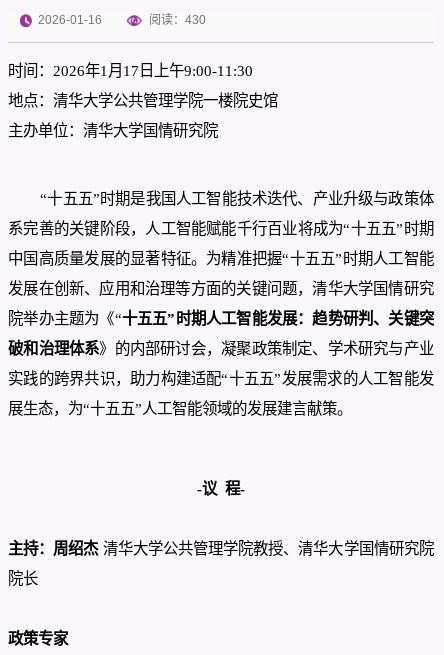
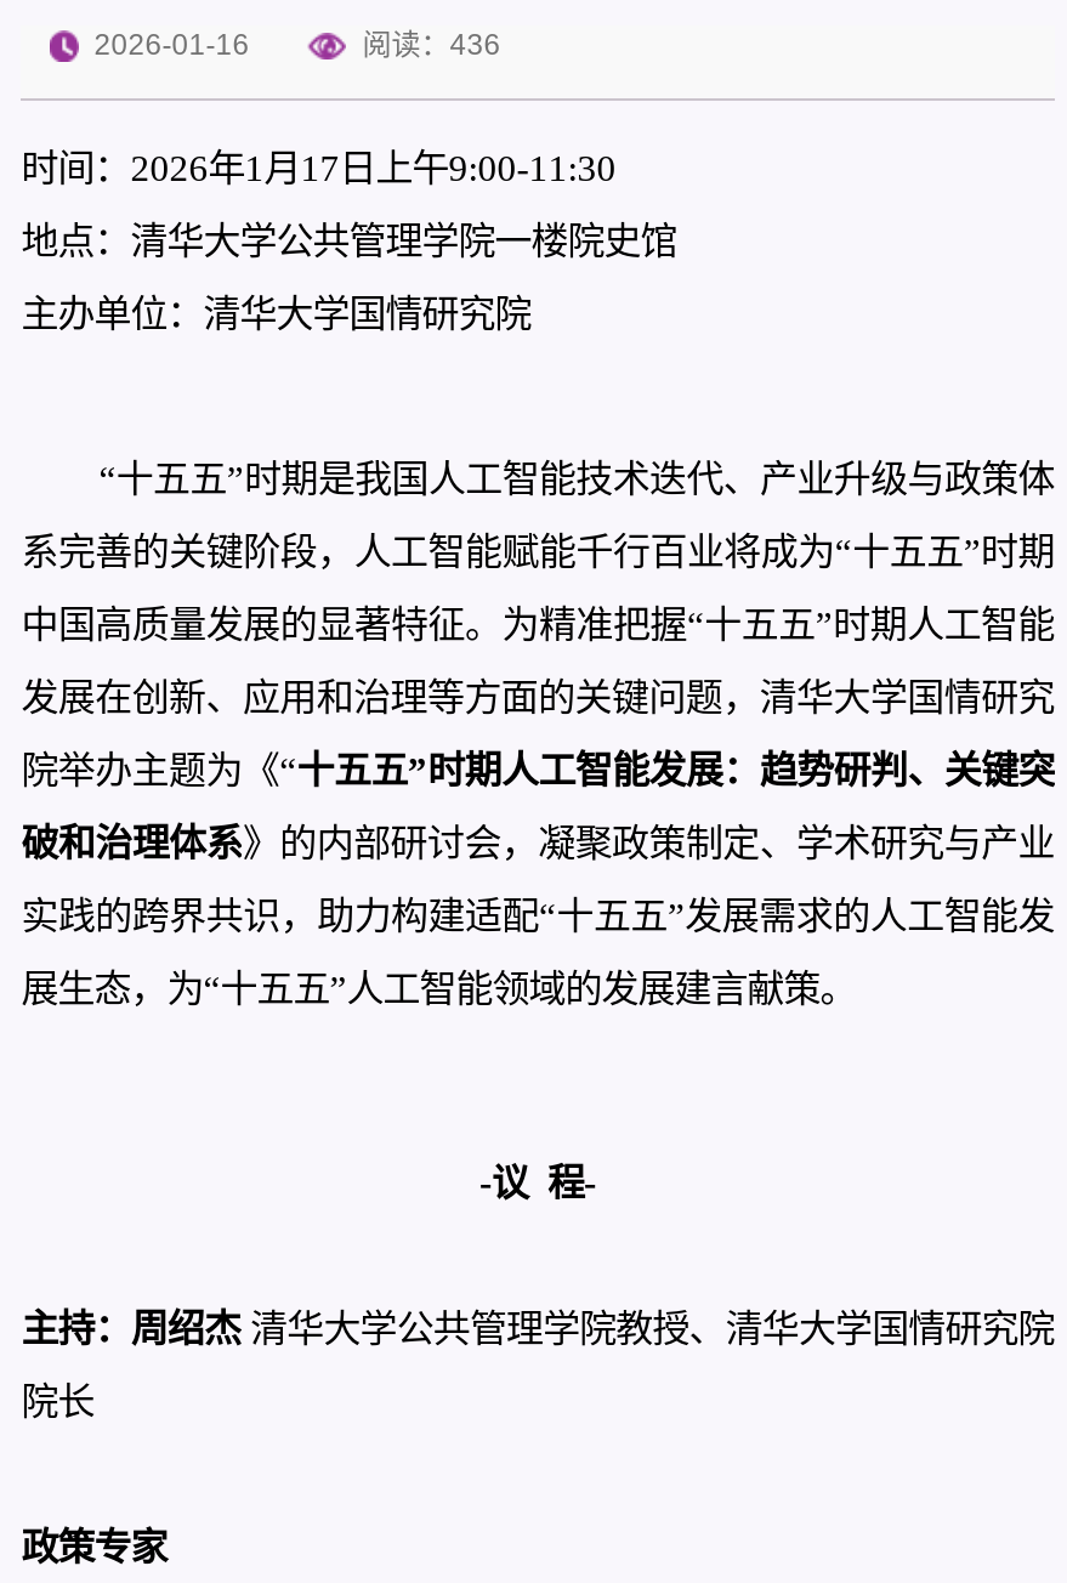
[149,13,206,27] 阅读：430 -> [362,27,501,61] 阅读：436

